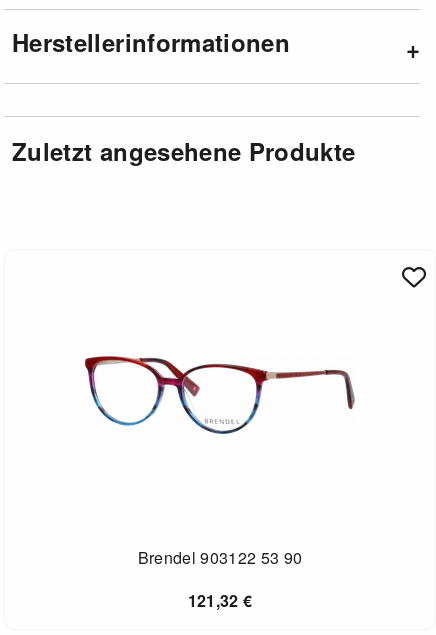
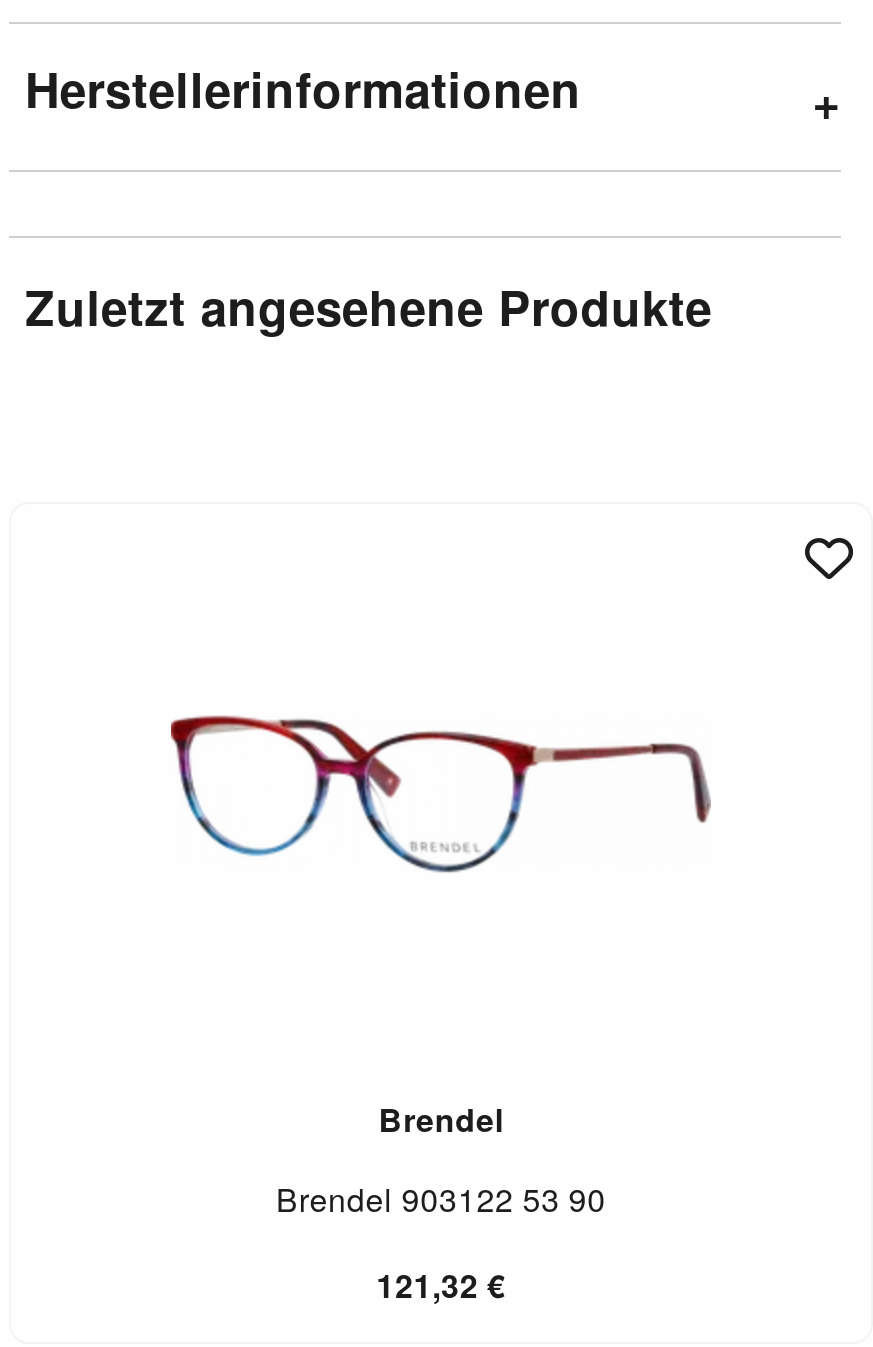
none -> [379,1097,503,1143] Brendel

